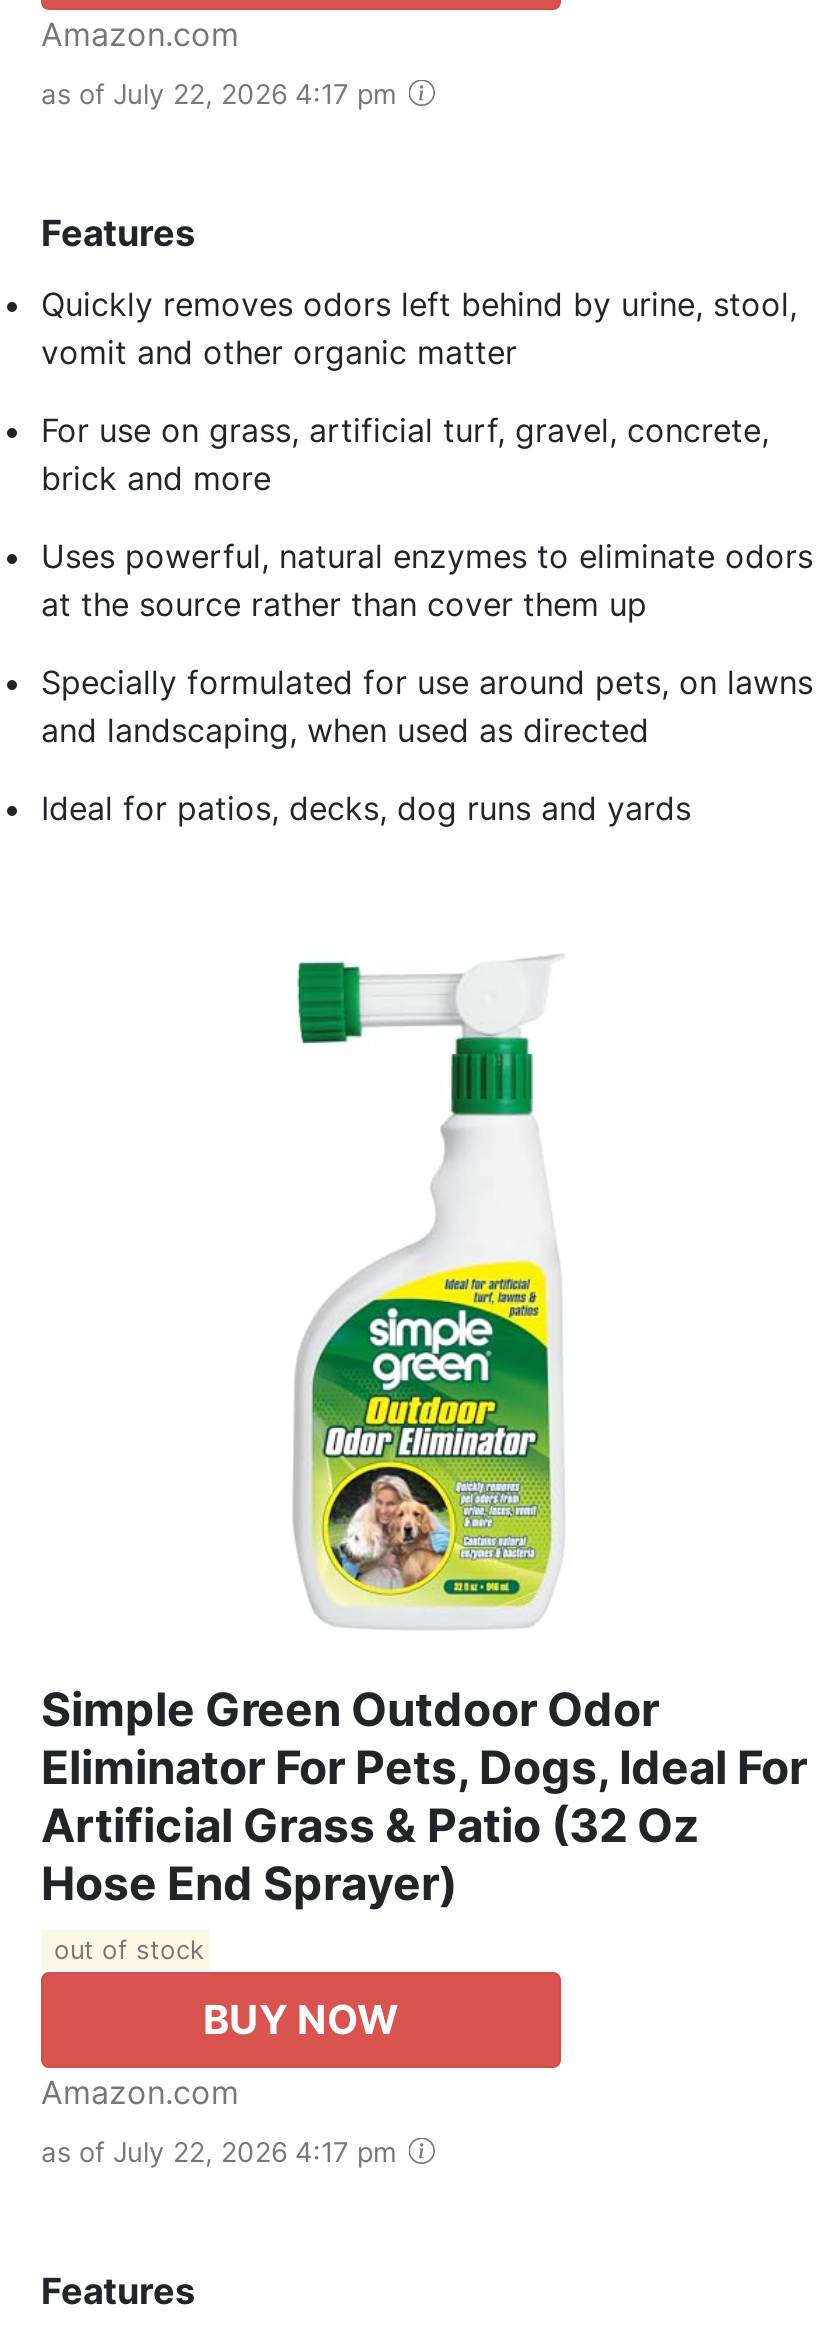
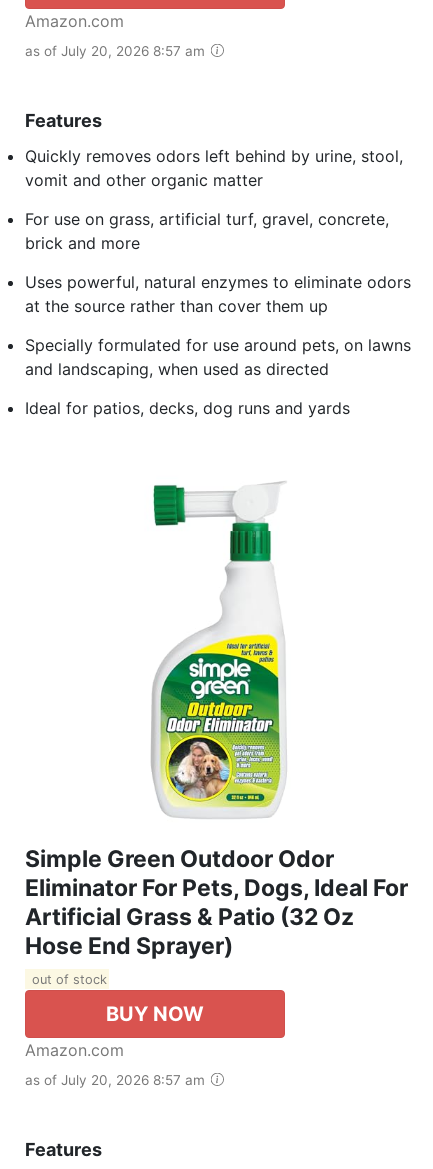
[41,77,405,109] as of July 22, 2026 4:17 pm -> [25,42,209,58] as of July 20, 2026 8:57 am
[41,2135,405,2167] as of July 22, 2026 4:17 pm -> [25,1071,209,1087] as of July 20, 2026 8:57 am

